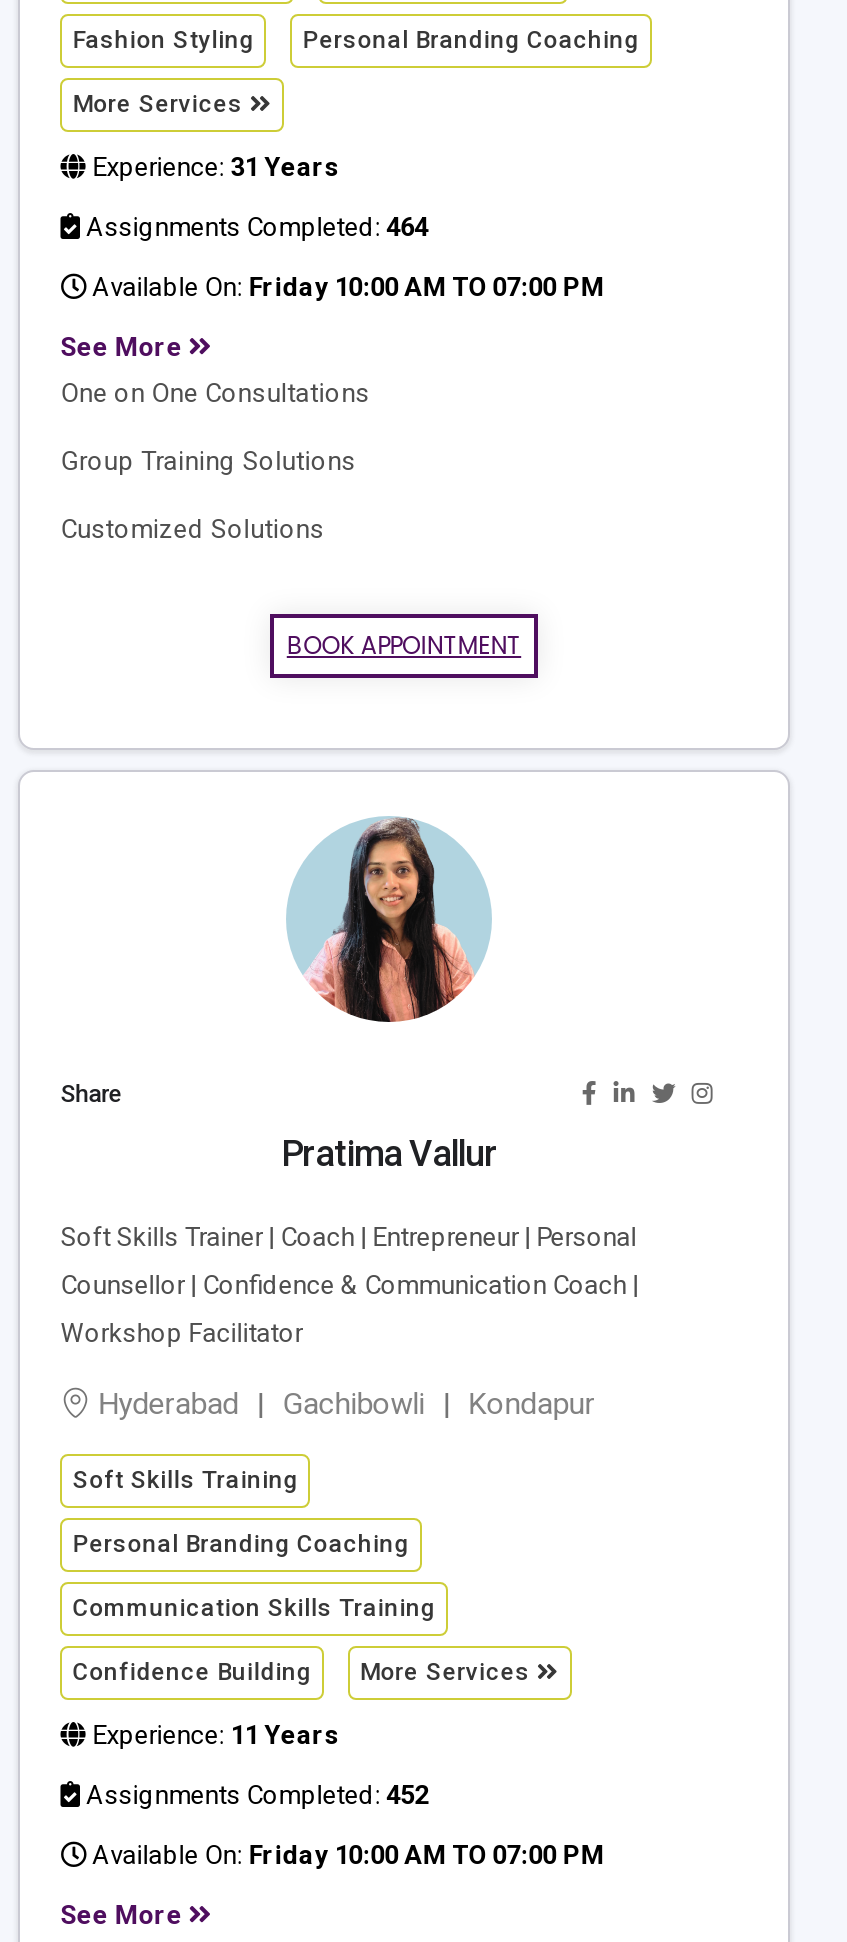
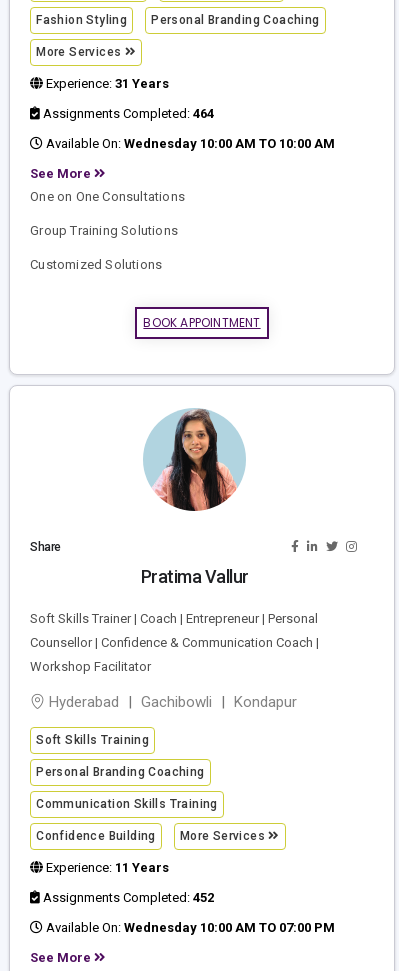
[86,273,604,303] Available On: Friday 10:00 AM TO 07:00 PM -> [43,136,335,151] Available On: Wednesday 10:00 AM TO 10:00 AM
[86,1841,604,1871] Available On: Friday 10:00 AM TO 07:00 PM -> [43,920,335,935] Available On: Wednesday 10:00 AM TO 07:00 PM

